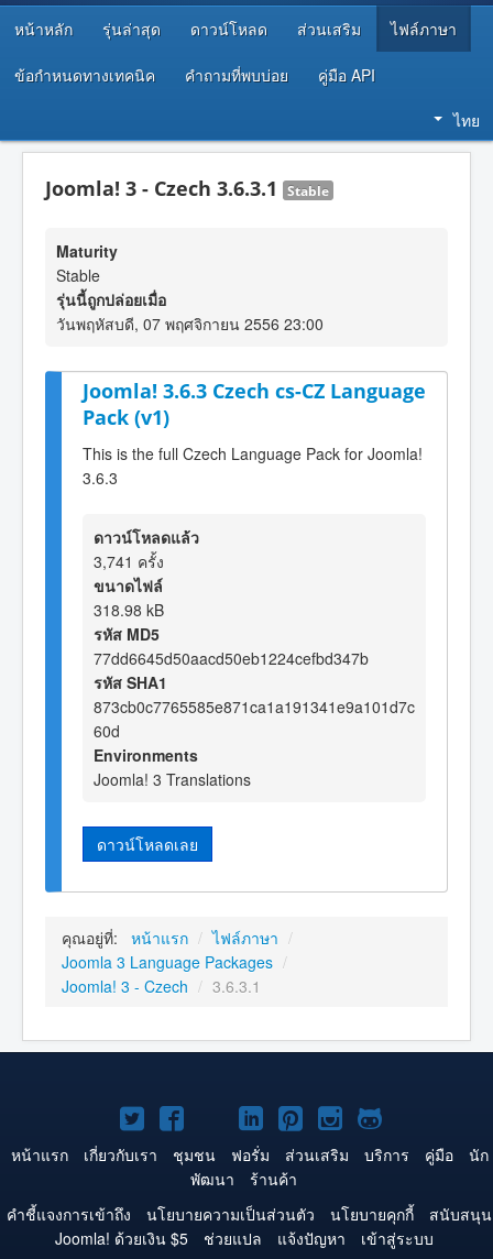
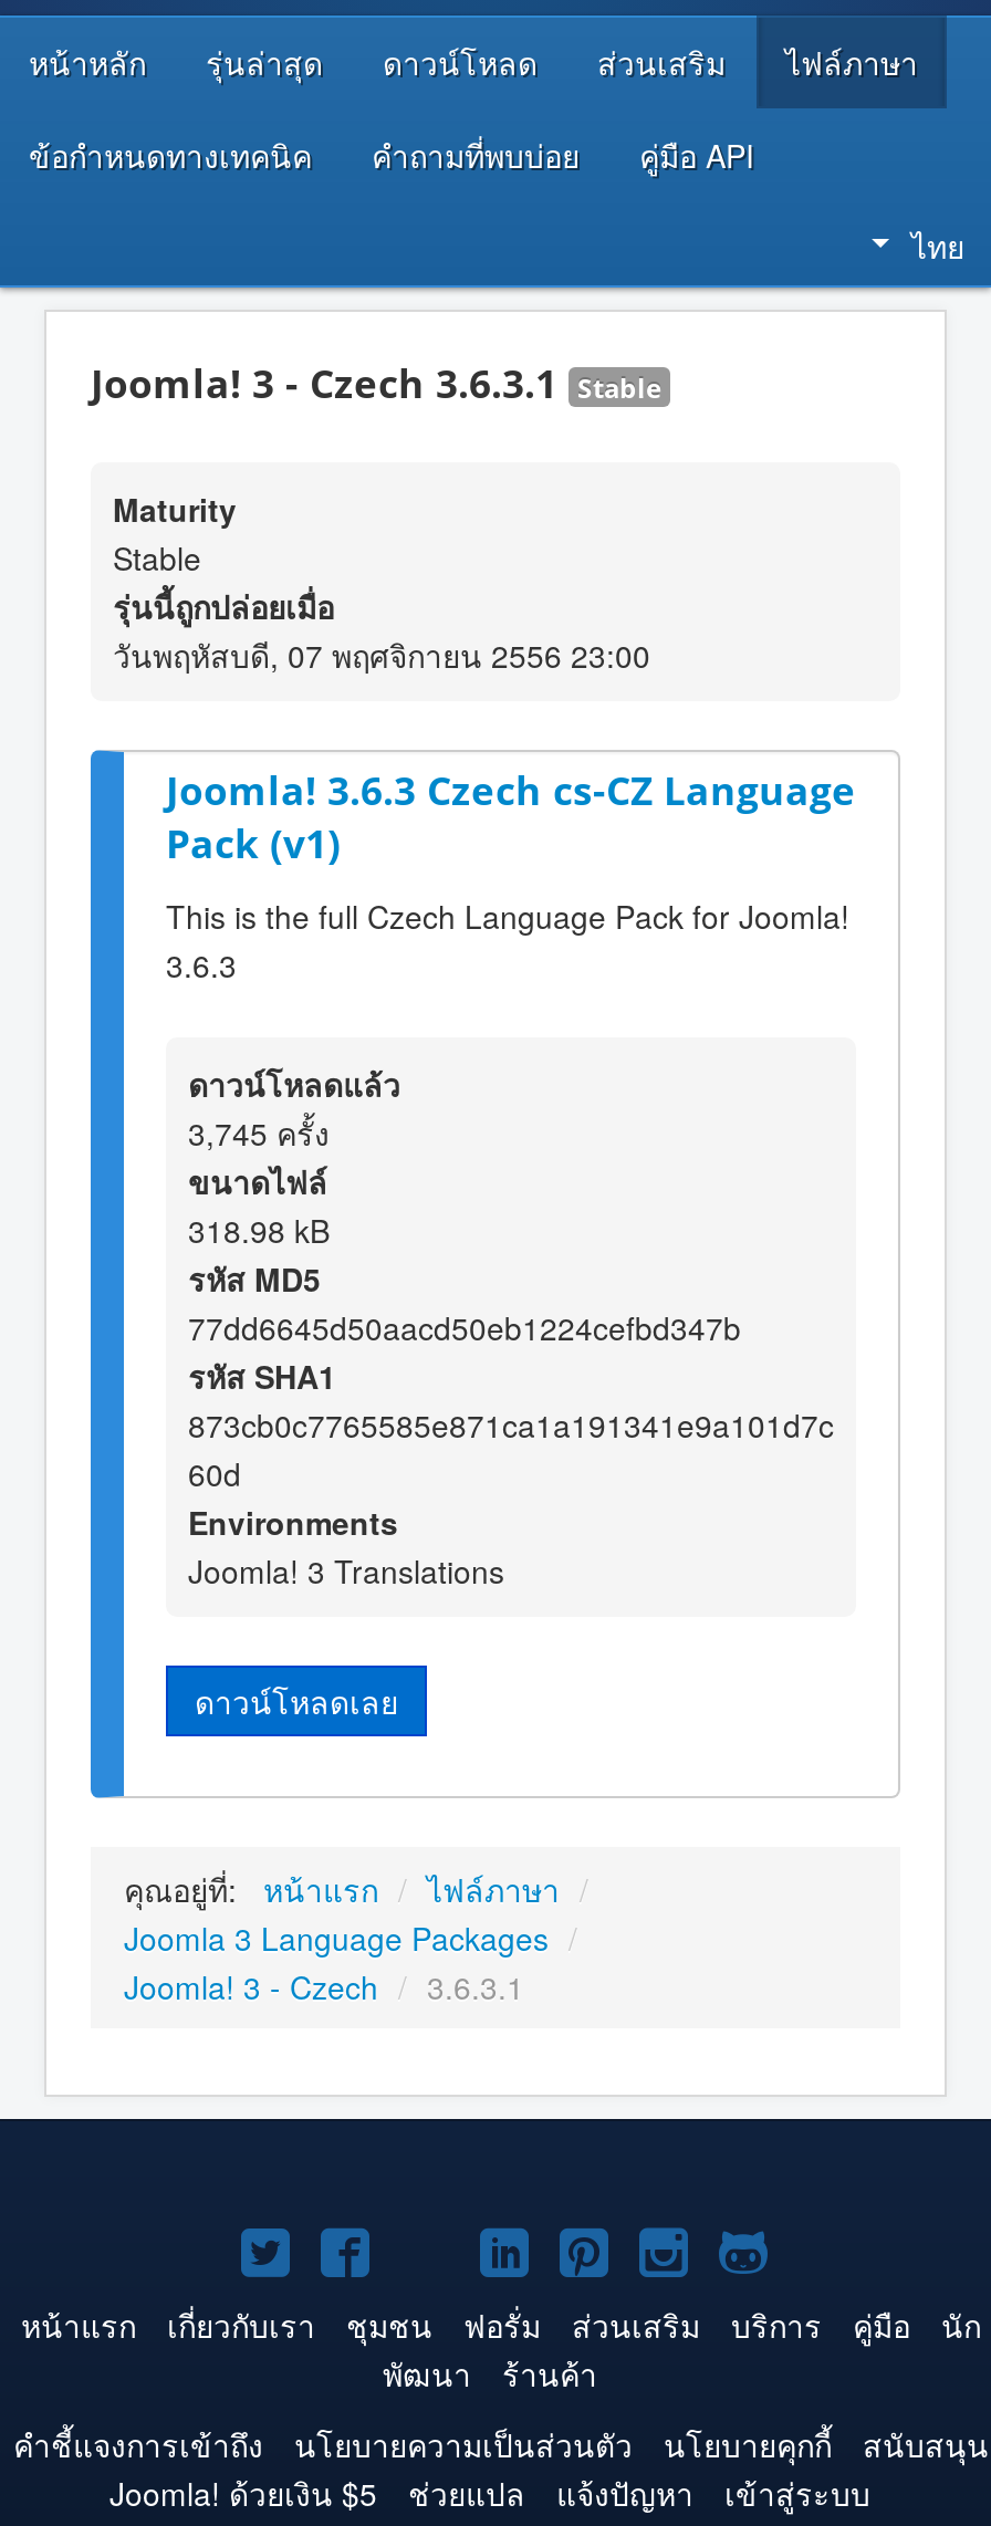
[94,550,164,572] 3,741 ครั้ง -> [188,1110,330,1155] 3,745 ครั้ง

